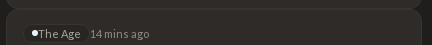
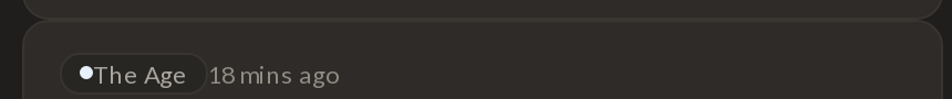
[38,26,149,39] The Age 14 mins ago -> [93,58,339,87] The Age 18 mins ago

